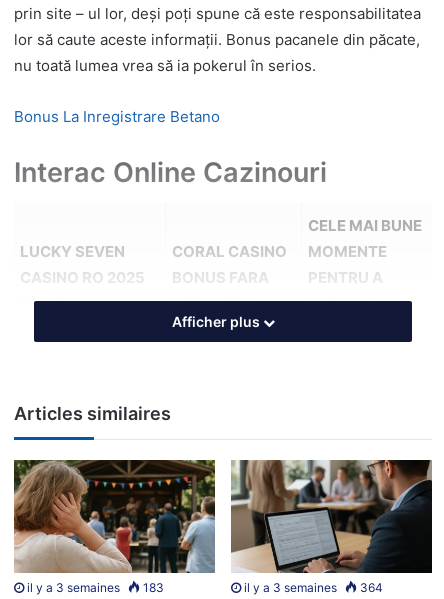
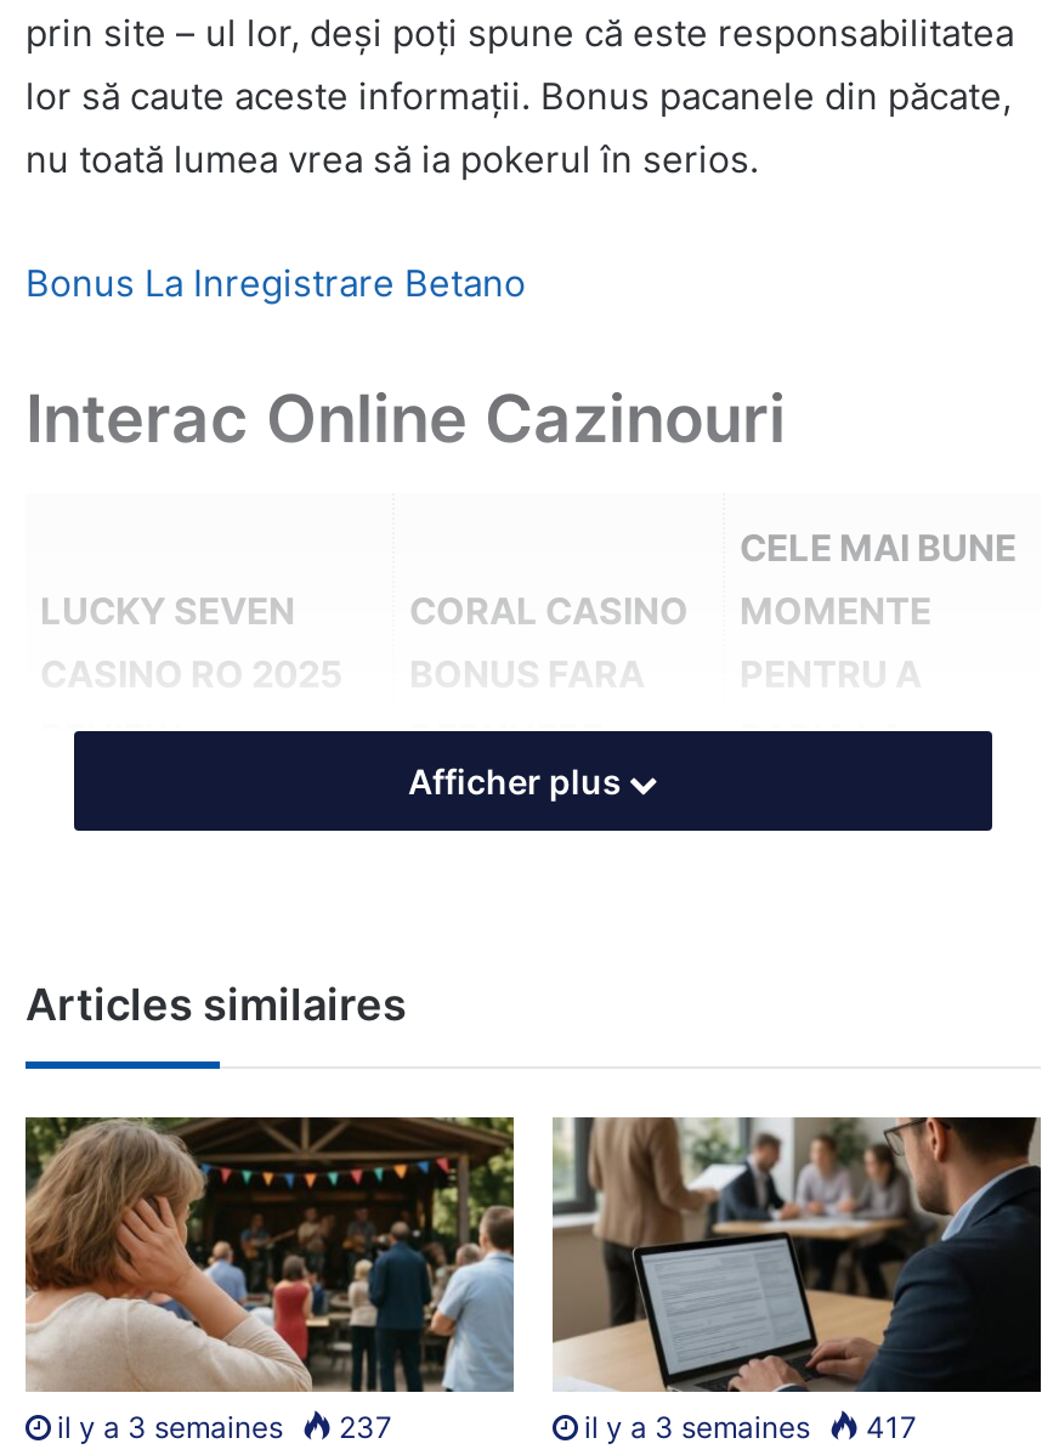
[27,580,164,595] il y a 3 semaines 183 -> [57,1410,392,1446] il y a 3 semaines 237
[357,580,383,595] 364 -> [859,1410,917,1446] 417

